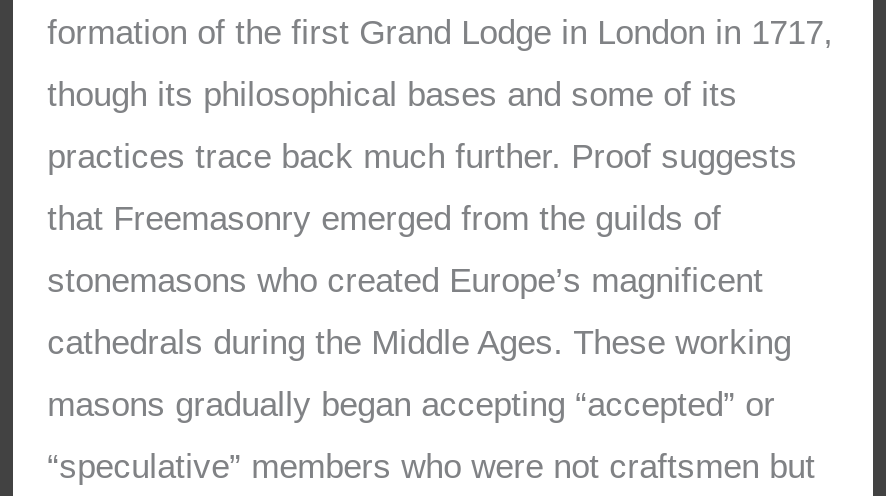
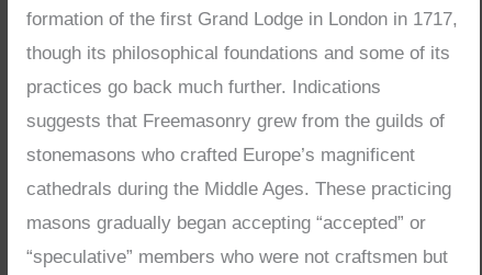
[47,76,737,114] though its philosophical bases and some of its -> [27,43,450,63] though its philosophical foundations and some of its
[47,138,797,176] practices trace back much further. Proof suggests -> [27,76,381,97] practices go back much further. Indications
[47,200,721,238] that Freemasonry emerged from the guilds of -> [27,110,445,131] suggests that Freemasonry grew from the guilds of
[47,262,763,300] stonemasons who created Europe’s magnificent -> [27,144,415,165] stonemasons who crafted Europe’s magnificent
[47,324,791,362] cathedrals during the Middle Ages. These working -> [27,178,451,199] cathedrals during the Middle Ages. These practicing

